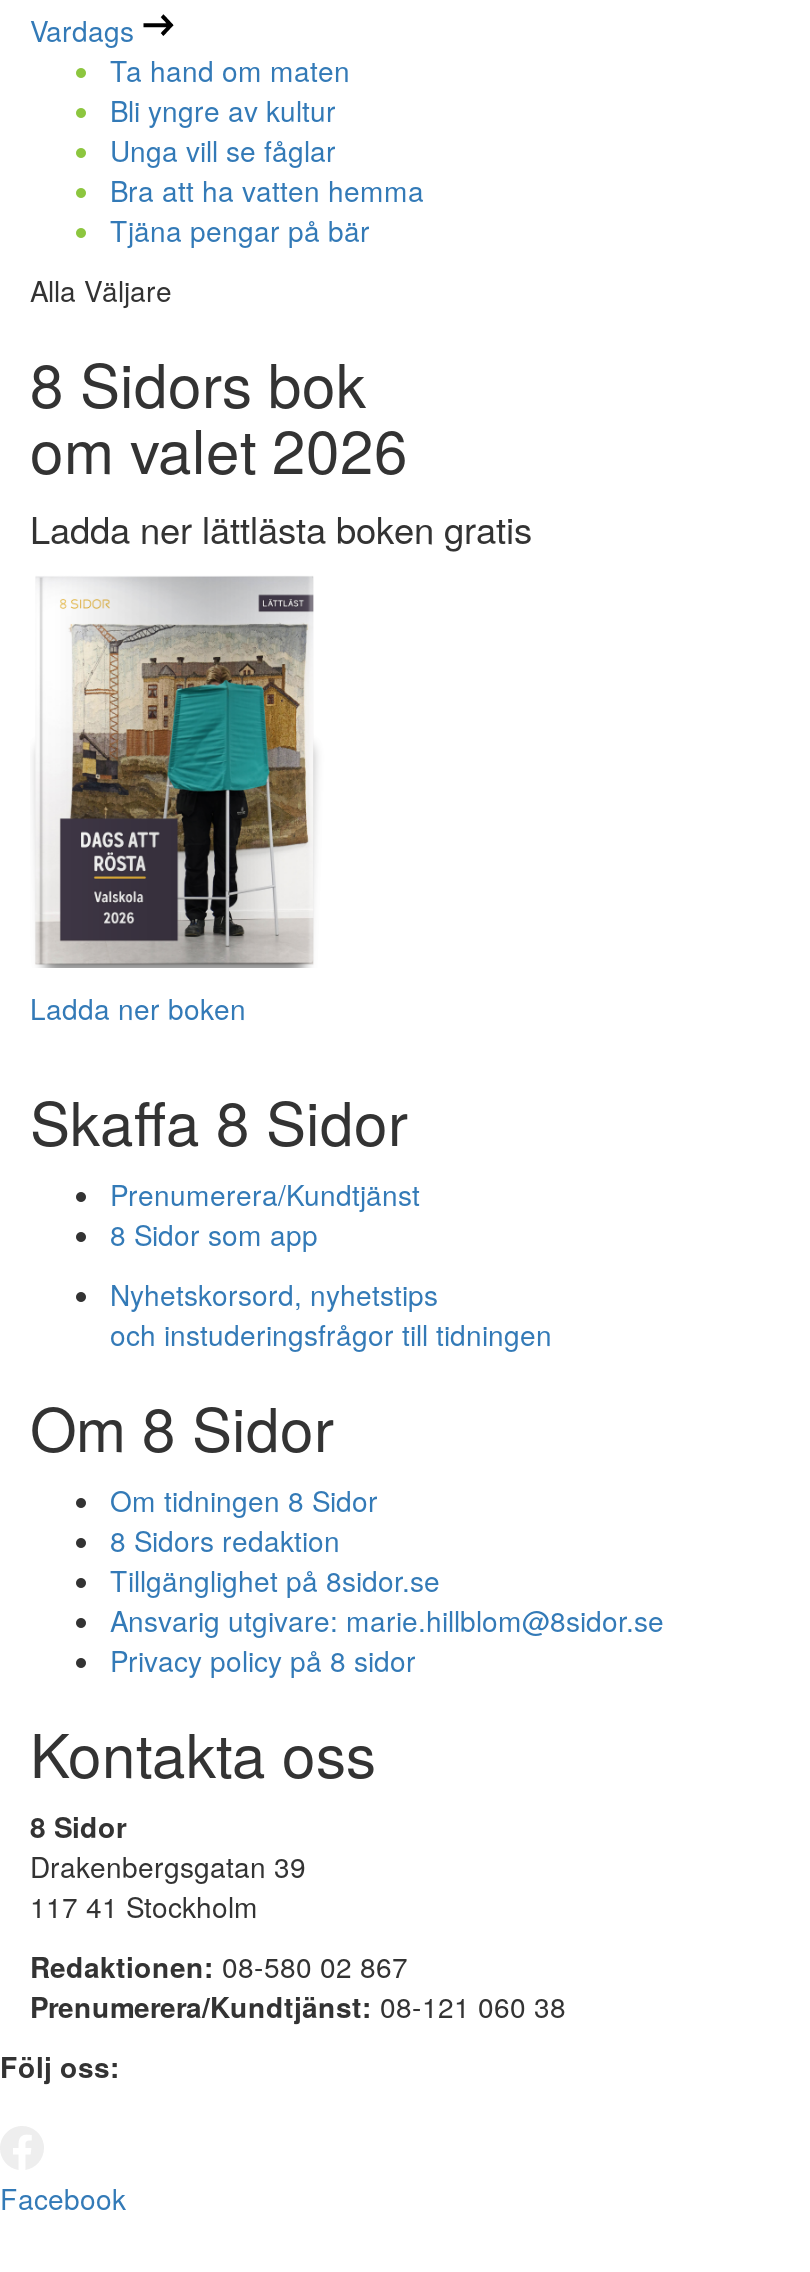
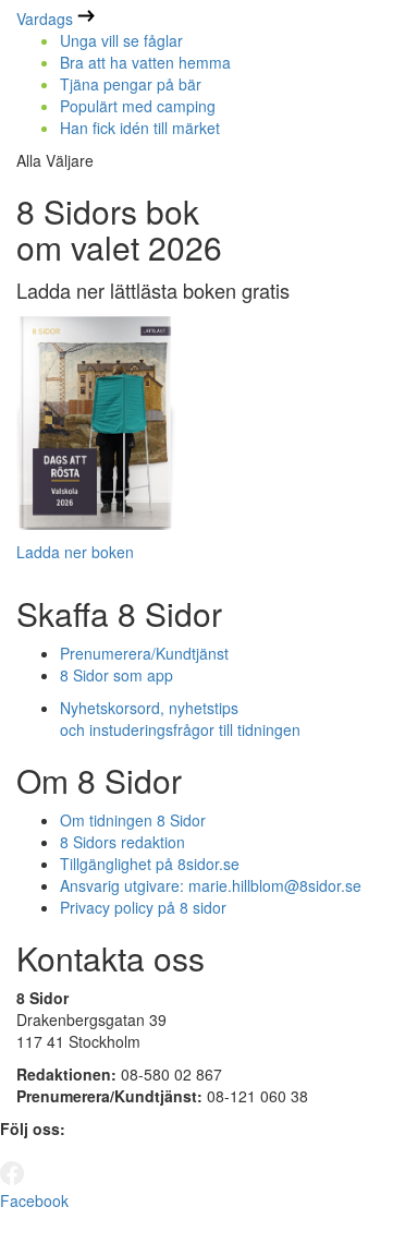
[110,50,350,130] Ta hand om maten | Bli yngre av kultur -> none
moved [110,130,424,250] -> [60,29,231,95]: Unga vill se fåglar | Bra att ha vatten hemma | Tjäna pengar på bär
none -> [60,95,220,138] Populärt med camping | Han fick idén till märket

